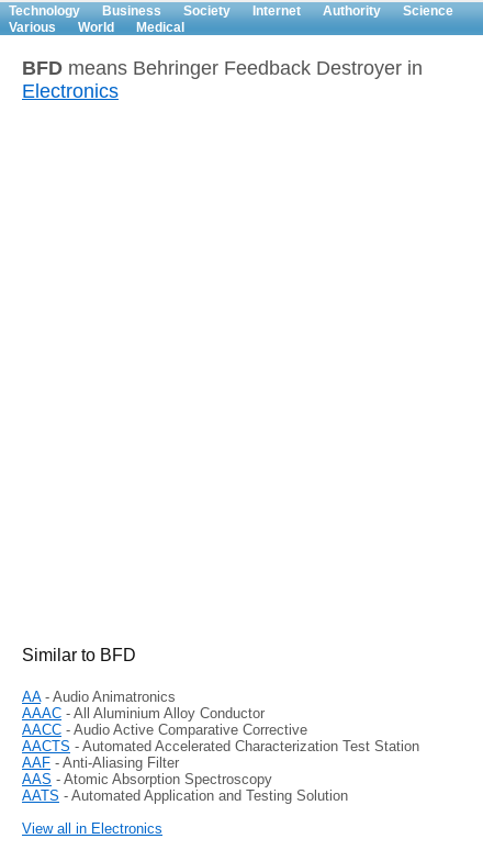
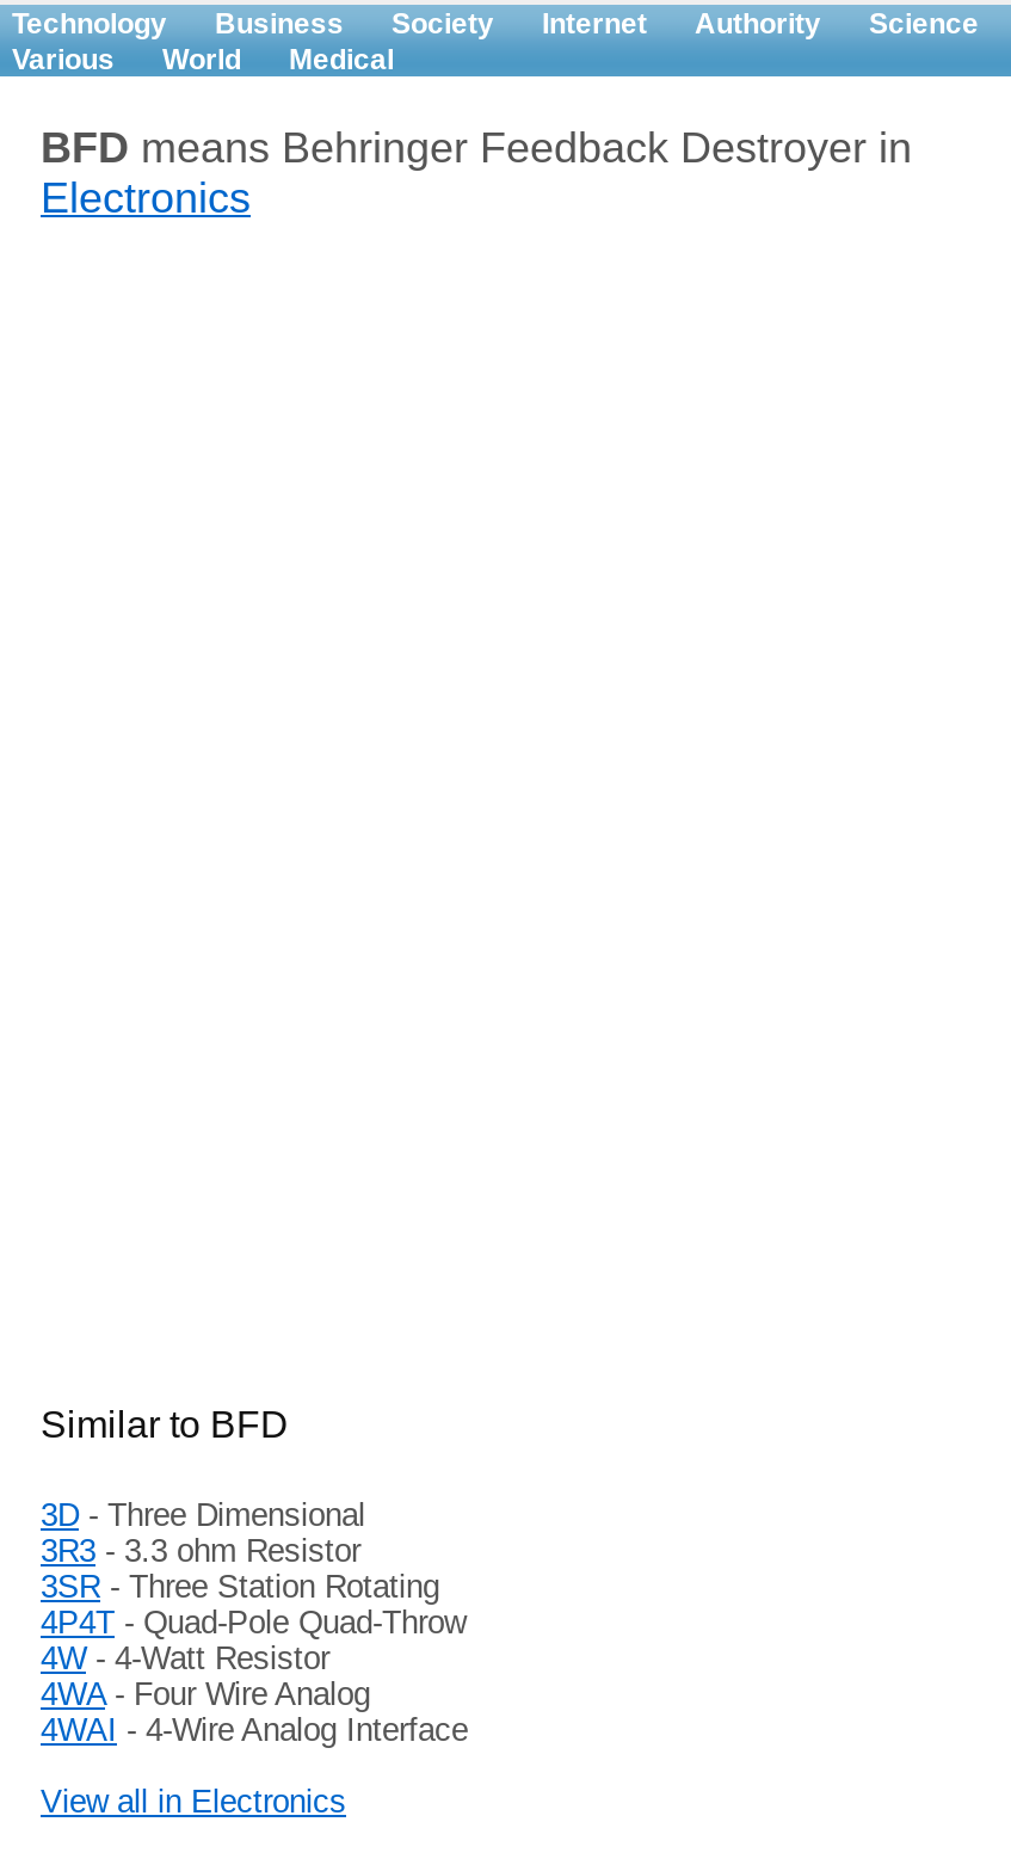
[22,689,419,804] AA - Audio Animatronics | AAAC - All Aluminium Alloy Conductor | AACC - Audio Active Comparative Corrective | AACTS - Automated Accelerated Characterization Test Station | AAF - Anti-Aliasing Filter | AAS - Atomic Absorption Spectroscopy | AATS - Automated Application and Testing Solution -> [41,1497,468,1748] 3D - Three Dimensional | 3R3 - 3.3 ohm Resistor | 3SR - Three Station Rotating | 4P4T - Quad-Pole Quad-Throw | 4W - 4-Watt Resistor | 4WA - Four Wire Analog | 4WAI - 4-Wire Analog Interface

